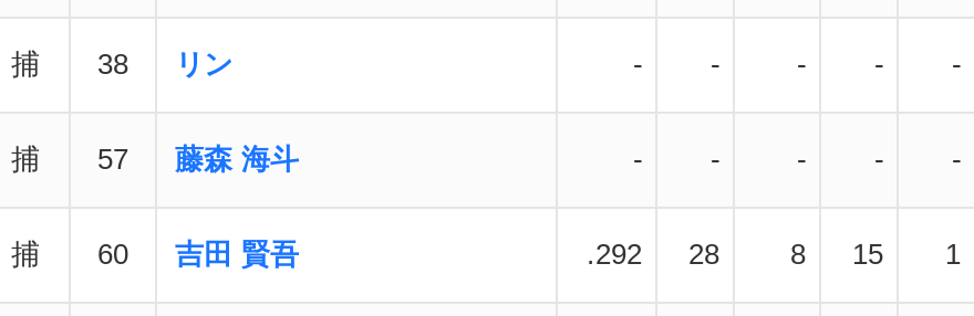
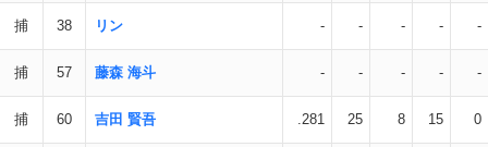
[587,238,642,271] .292 -> [297,111,325,127] .281
[688,238,719,271] 28 -> [347,111,363,127] 25
[790,238,961,271] 8 15 1 -> [398,111,481,127] 8 15 0

